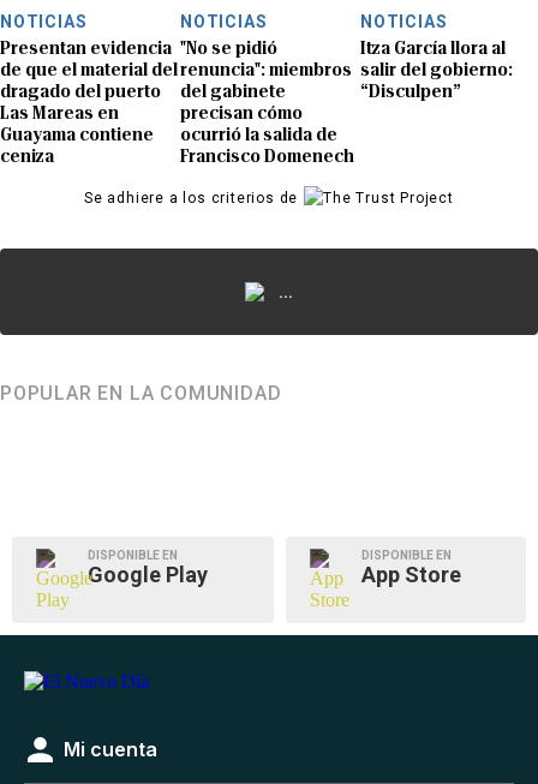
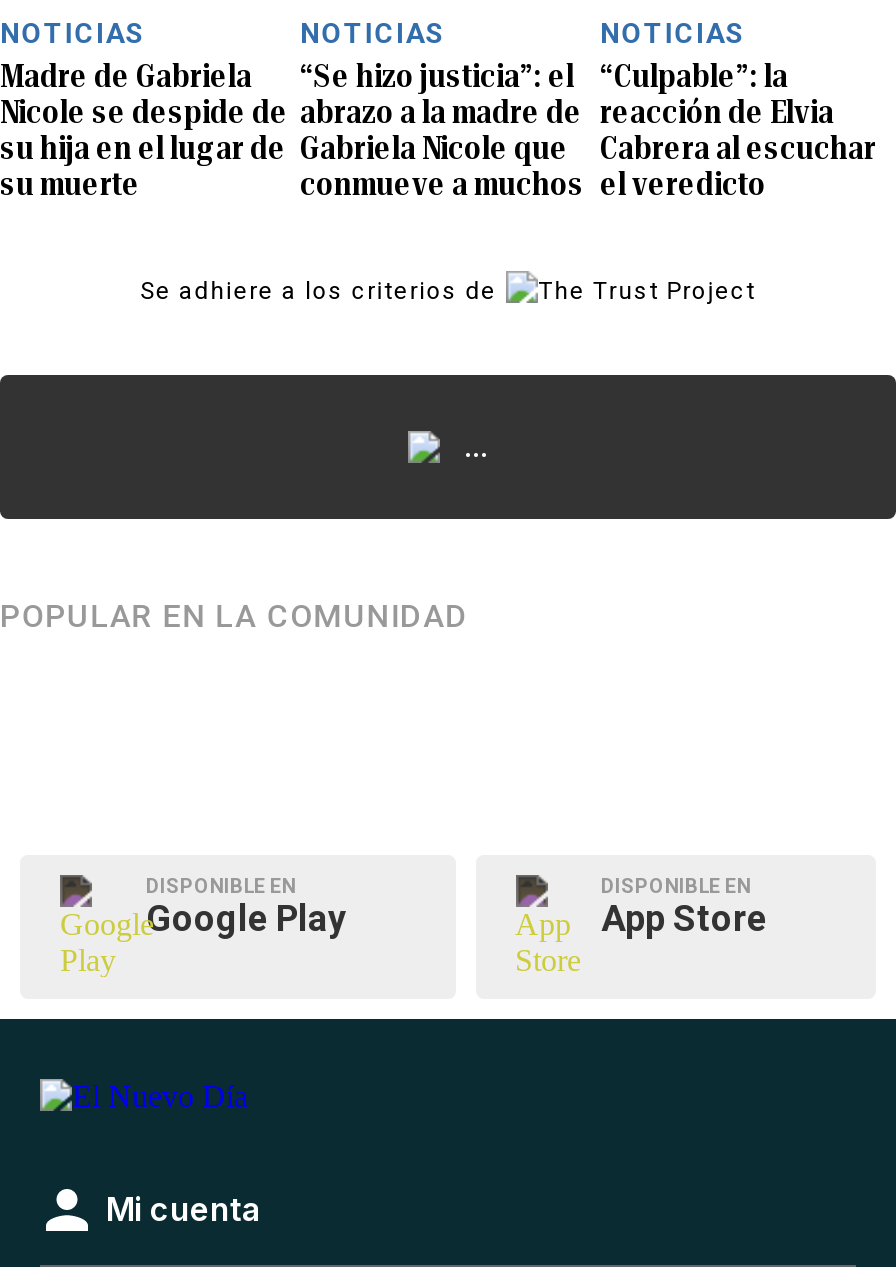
[0,36,178,166] Presentan evidencia | de que el material del | dragado del puerto | Las Mareas en | Guayama contiene | ceniza -> [0,56,288,202] Madre de Gabriela | Nicole se despide de | su hija en el lugar de | su muerte
[180,36,354,166] "No se pidió | renuncia": miembros | del gabinete | precisan cómo | ocurrió la salida de | Francisco Domenech -> [300,56,584,202] “Se hizo justicia”: el | abrazo a la madre de | Gabriela Nicole que | conmueve a muchos
[360,36,513,102] Itza García llora al | salir del gobierno: | “Disculpen” -> [600,56,876,202] “Culpable”: la | reacción de Elvia | Cabrera al escuchar | el veredicto

